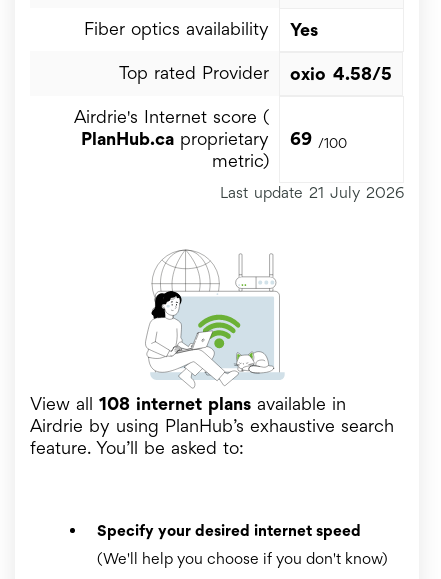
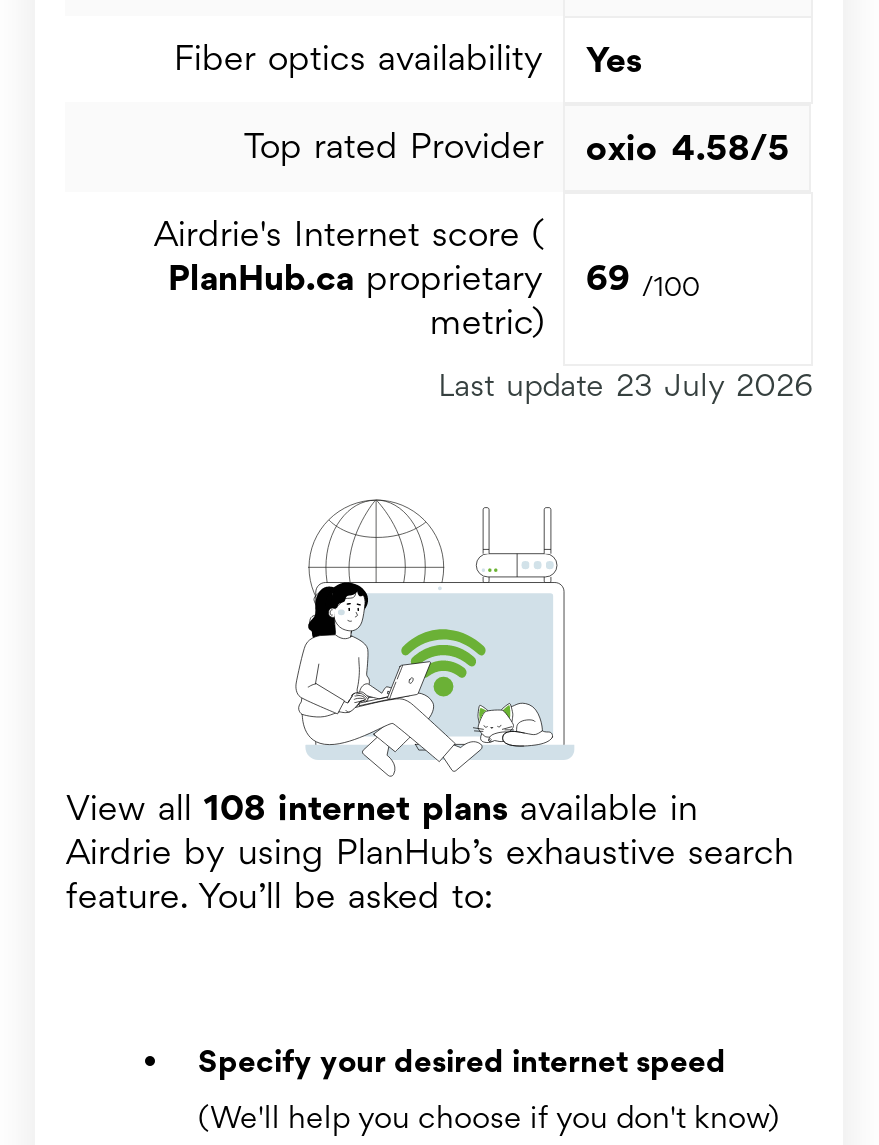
[220,183,404,202] Last update 21 July 2026 -> [438,366,812,404] Last update 23 July 2026

